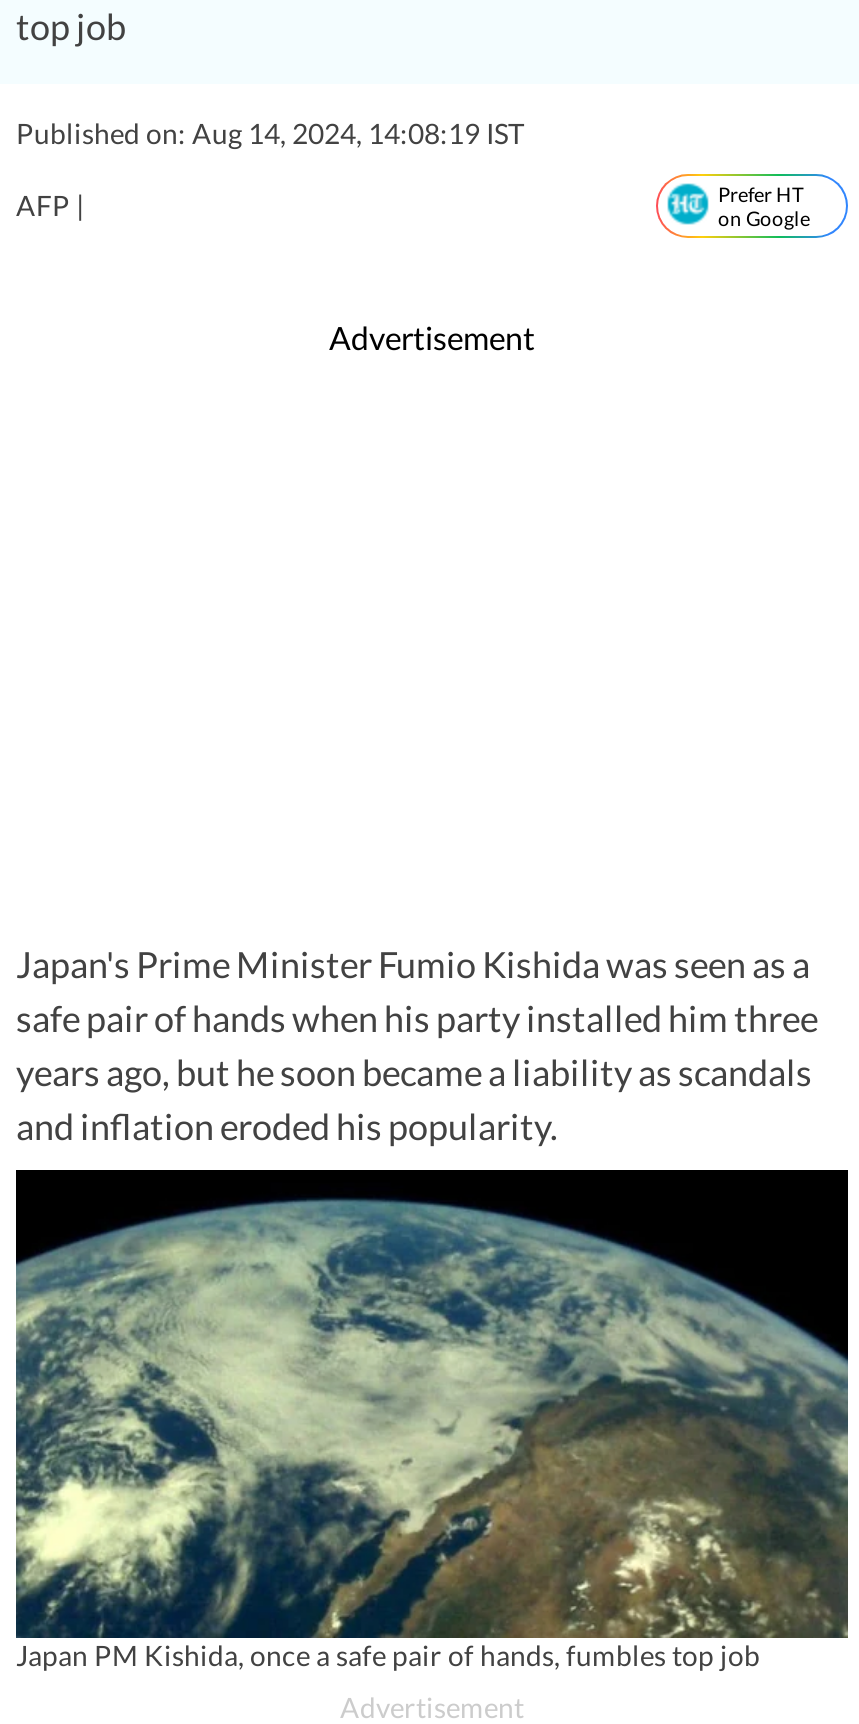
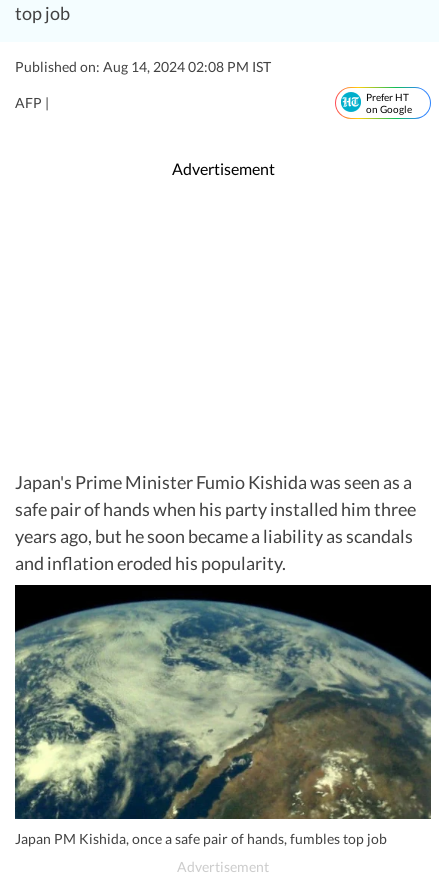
[16,116,524,150] Published on: Aug 14, 2024, 14:08:19 IST -> [15,58,271,75] Published on: Aug 14, 2024 02:08 PM IST

